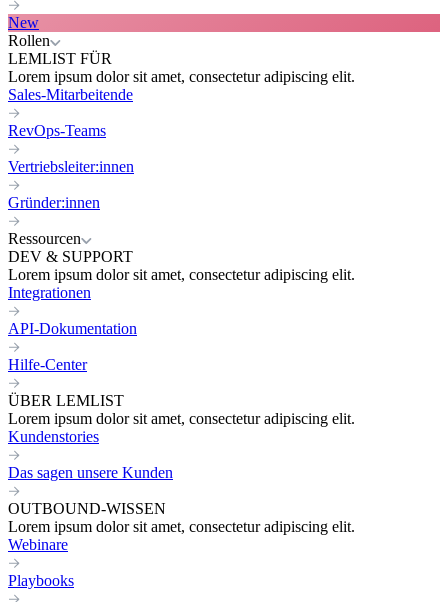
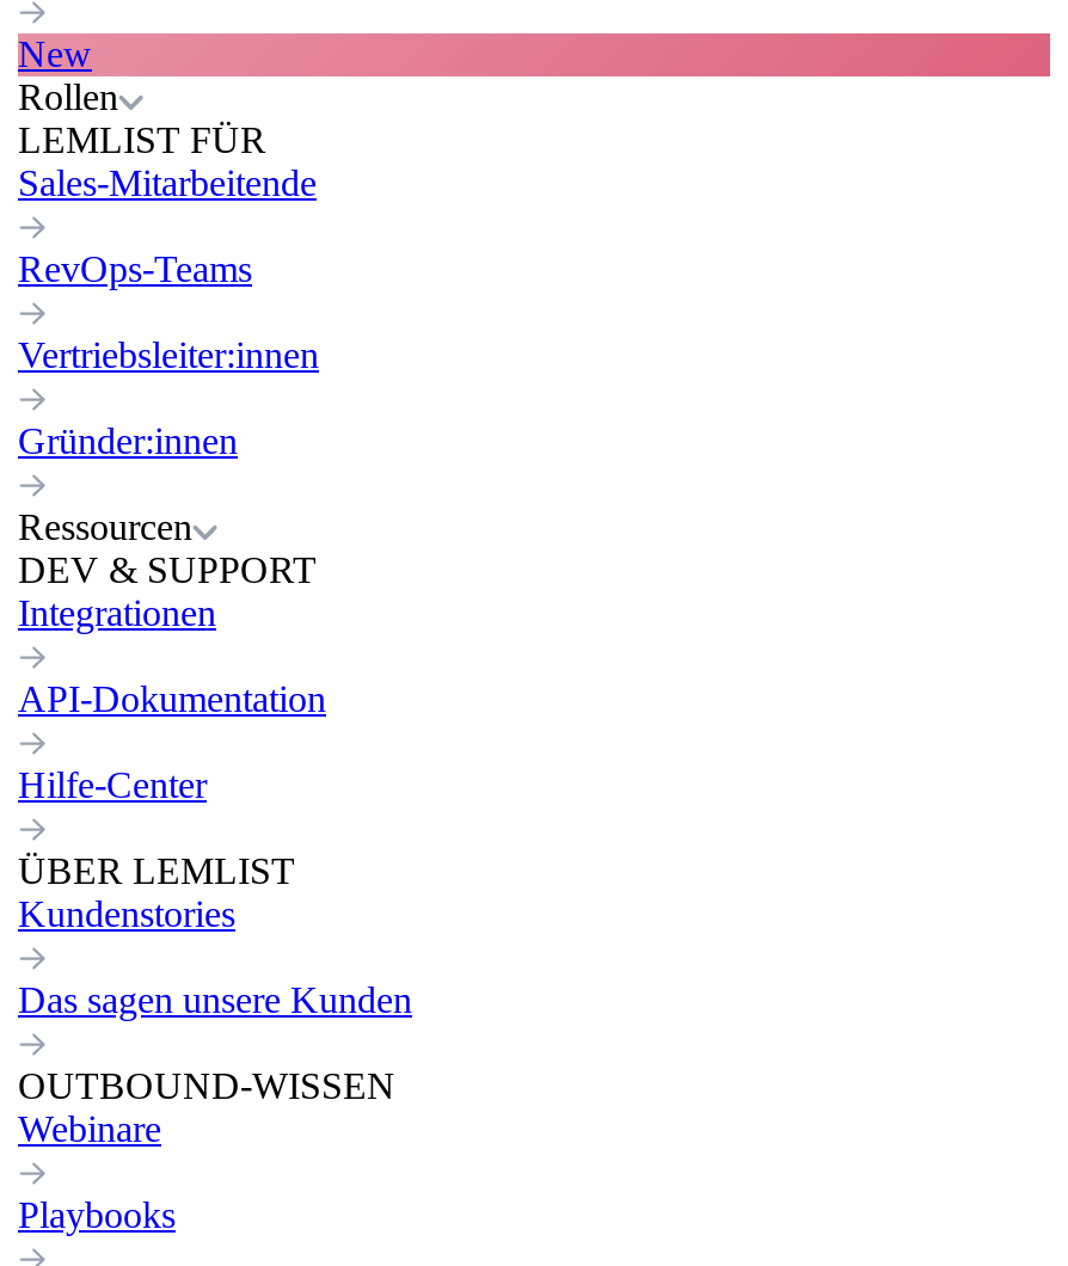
[8,68,355,85] Lorem ipsum dolor sit amet, consectetur adipiscing elit. -> none
[8,266,355,283] Lorem ipsum dolor sit amet, consectetur adipiscing elit. -> none
[8,410,355,427] Lorem ipsum dolor sit amet, consectetur adipiscing elit. -> none
[8,518,355,535] Lorem ipsum dolor sit amet, consectetur adipiscing elit. -> none

